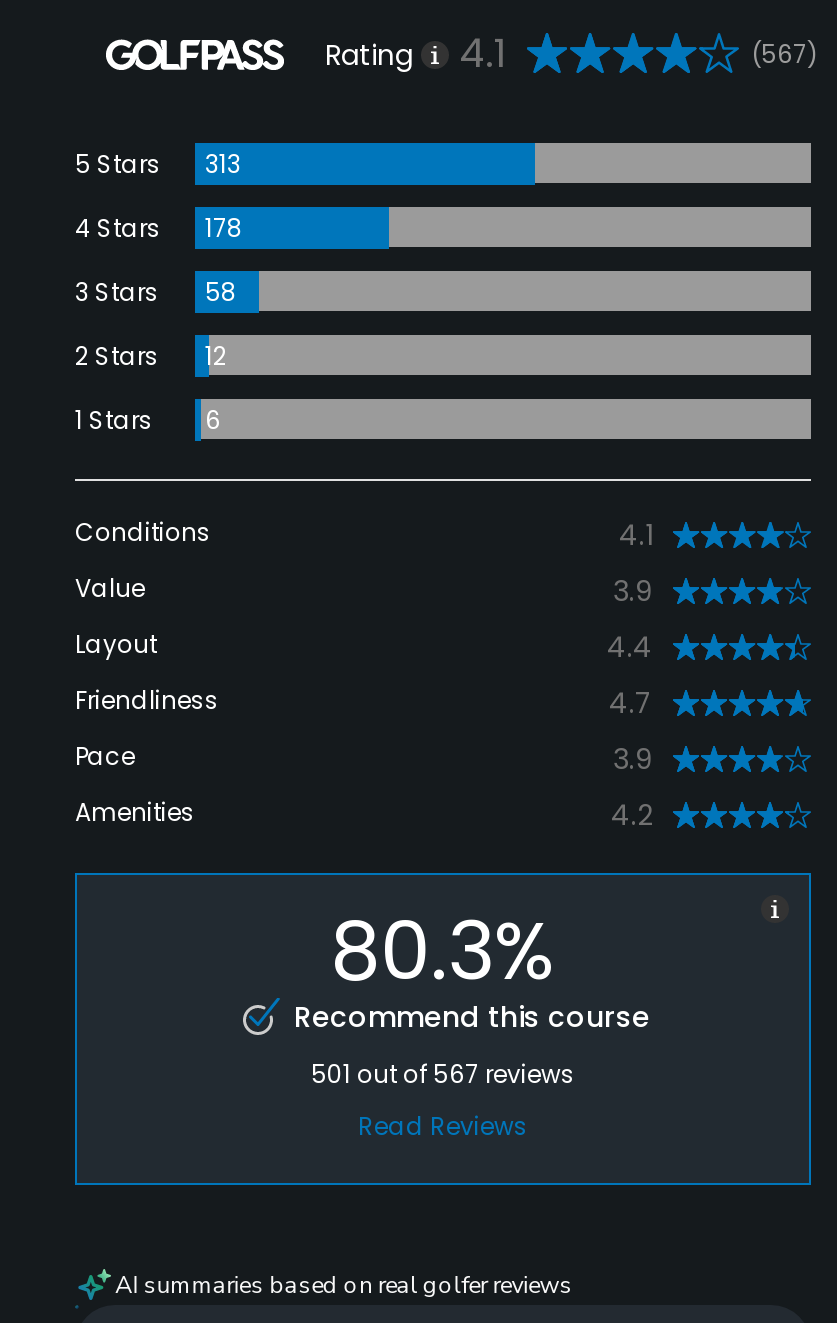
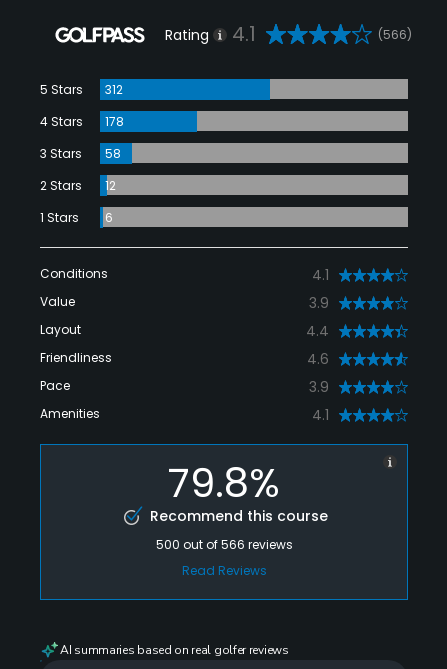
[751,37,817,71] (567) -> [378,26,412,43] (566)
[75,147,241,182] 5 Stars 313 -> [40,81,123,98] 5 Stars 312
[609,683,653,723] 4.7 -> [307,349,329,369] 4.6
[611,795,653,835] 4.2 -> [312,405,329,425] 4.1
[330,895,556,1007] 80.3% -> [168,455,280,511] 79.8%
[311,1057,575,1091] 501 out of 567 reviews -> [155,536,292,553] 500 out of 566 reviews

